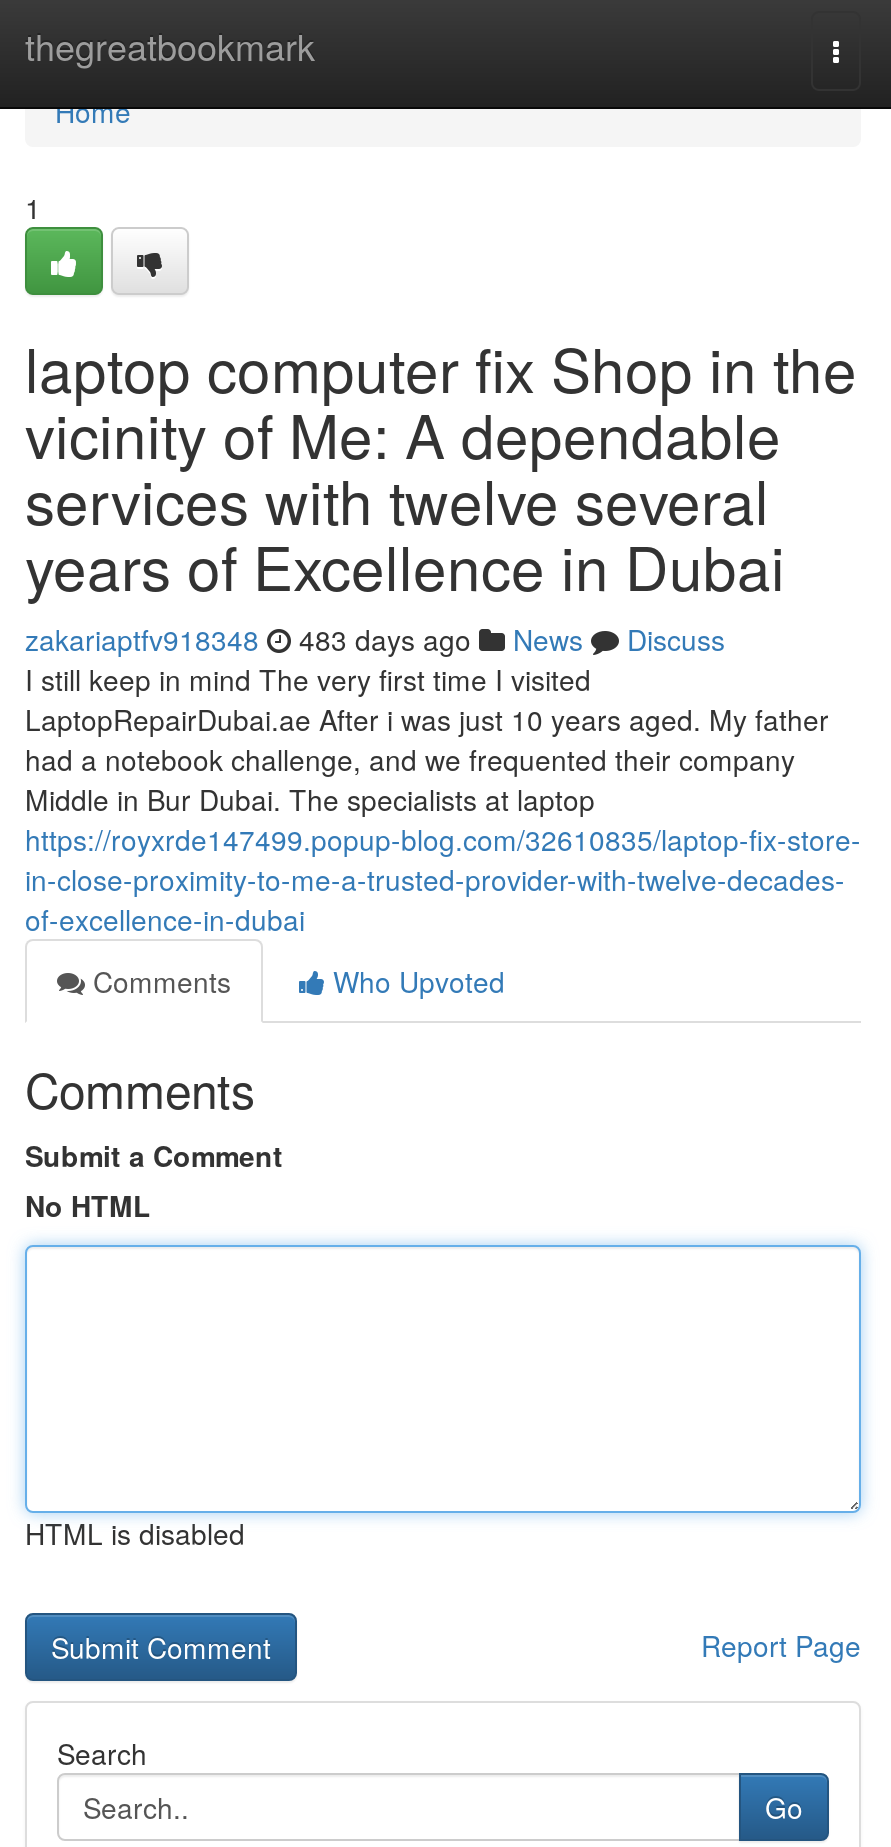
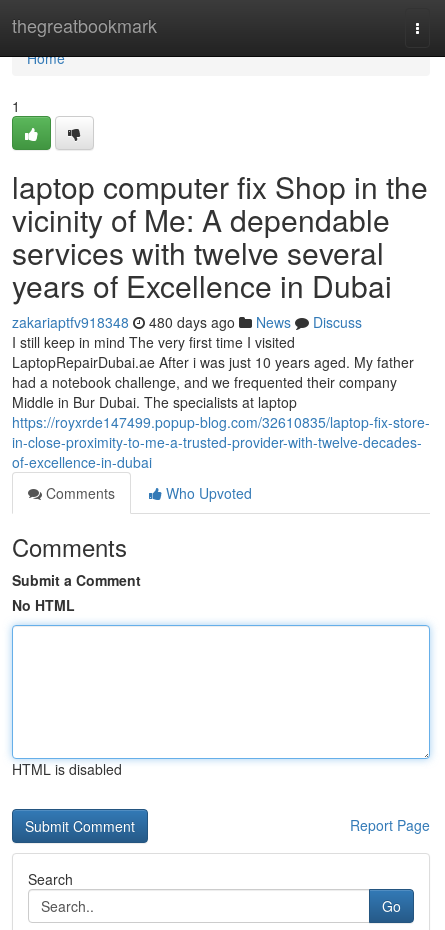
[25,619,725,659] zakariaptfv918348 483 days ago News Discuss -> [12,312,362,332] zakariaptfv918348 480 days ago News Discuss

